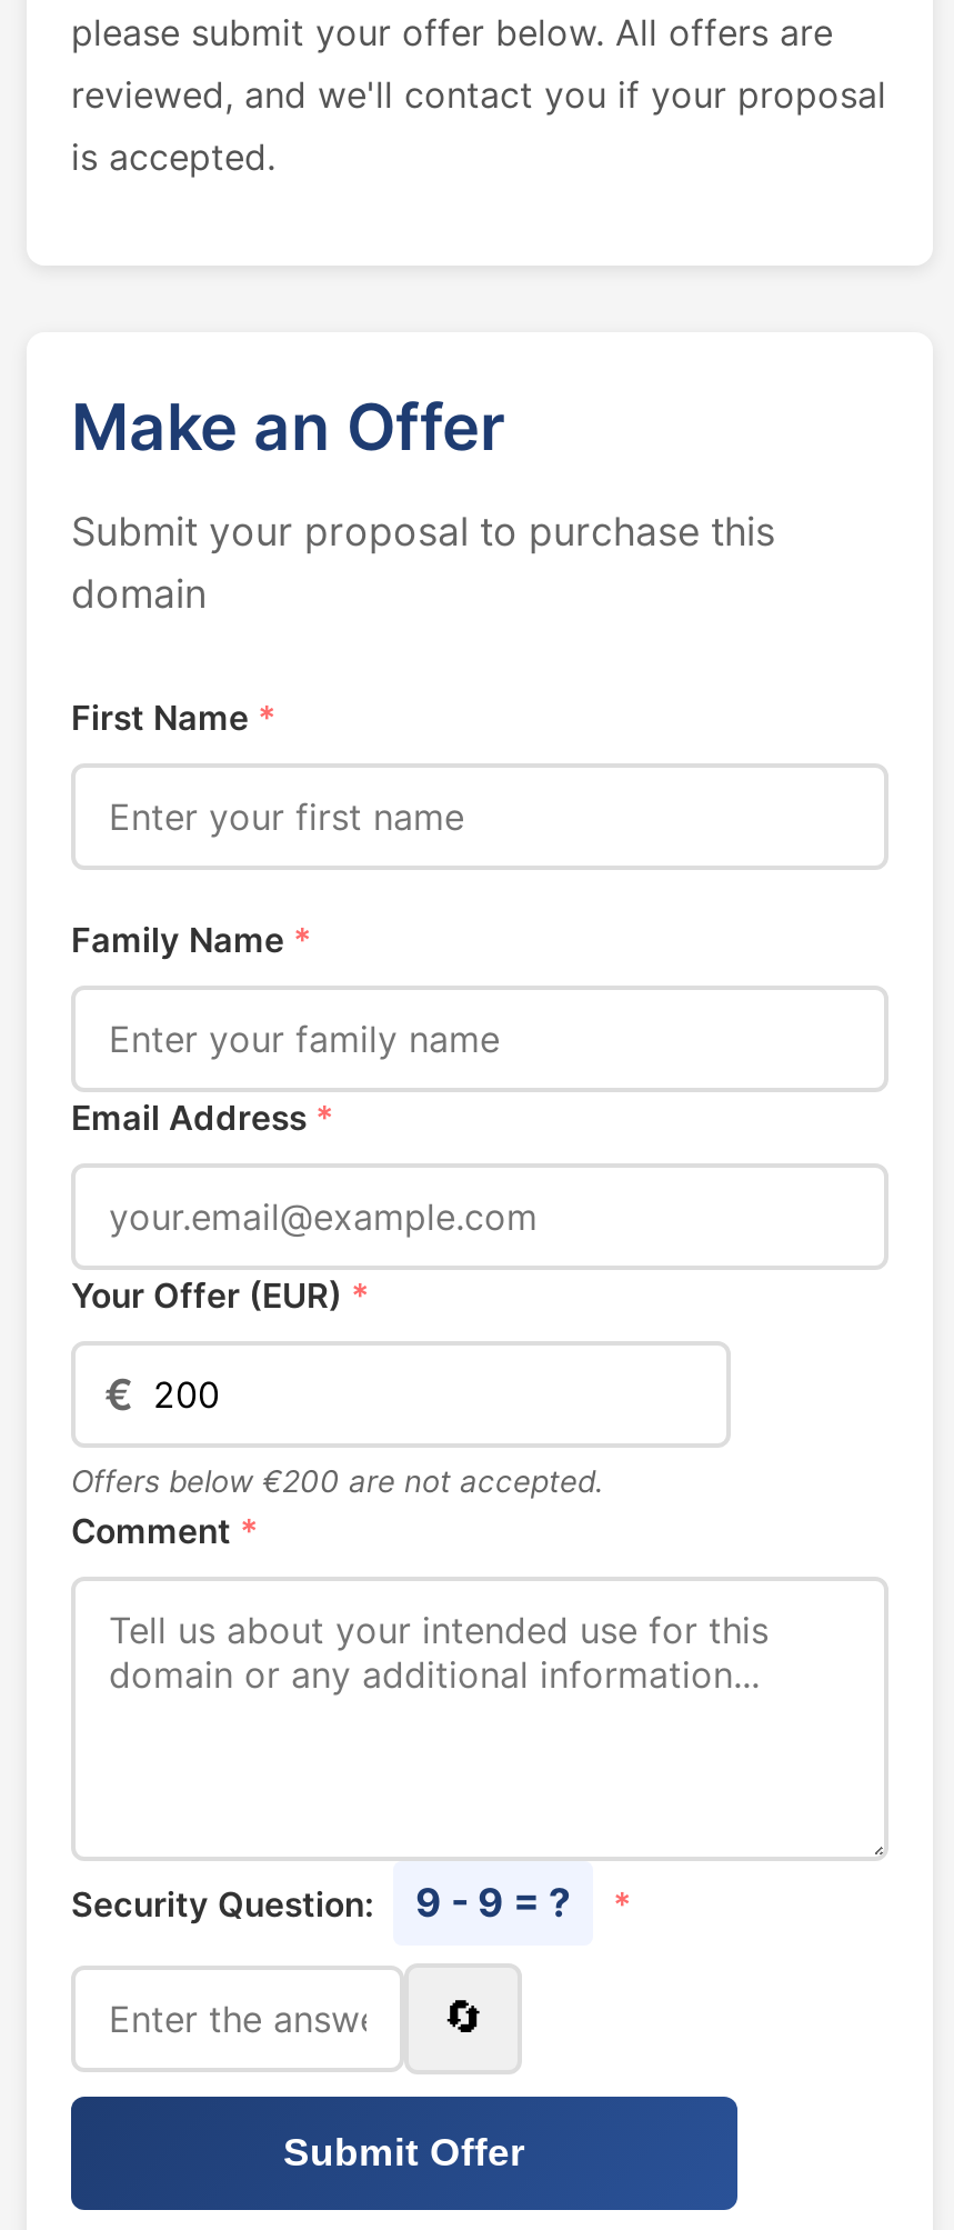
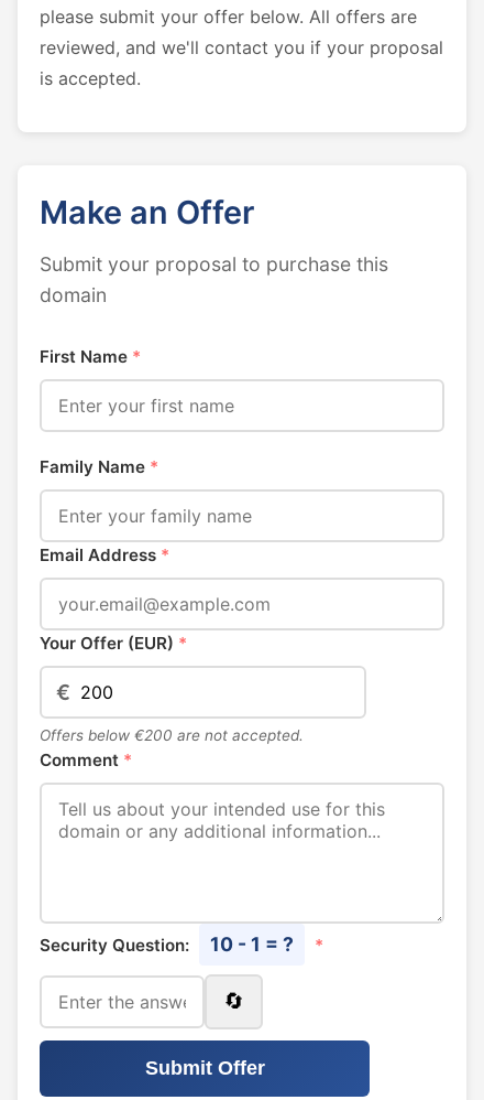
[415,1879,571,1926] 9 - 9 = ? -> [210,932,294,956] 10 - 1 = ?

